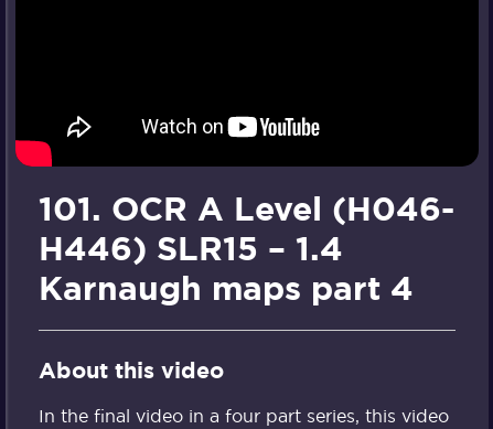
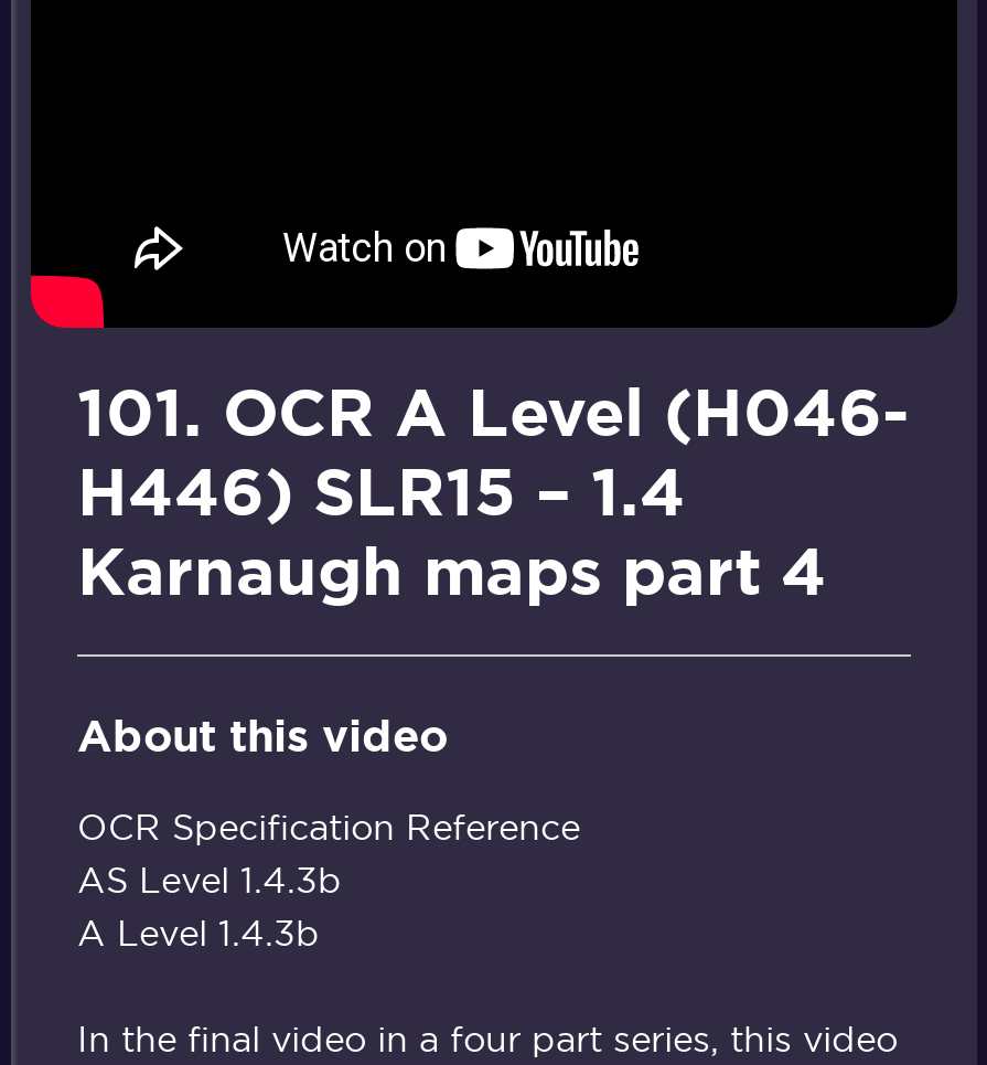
none -> [77,804,580,954] OCR Specification Reference | AS Level 1.4.3b | A Level 1.4.3b

